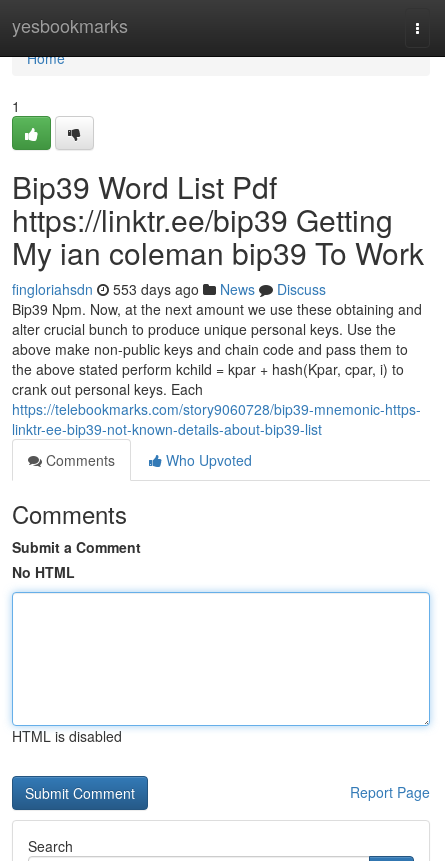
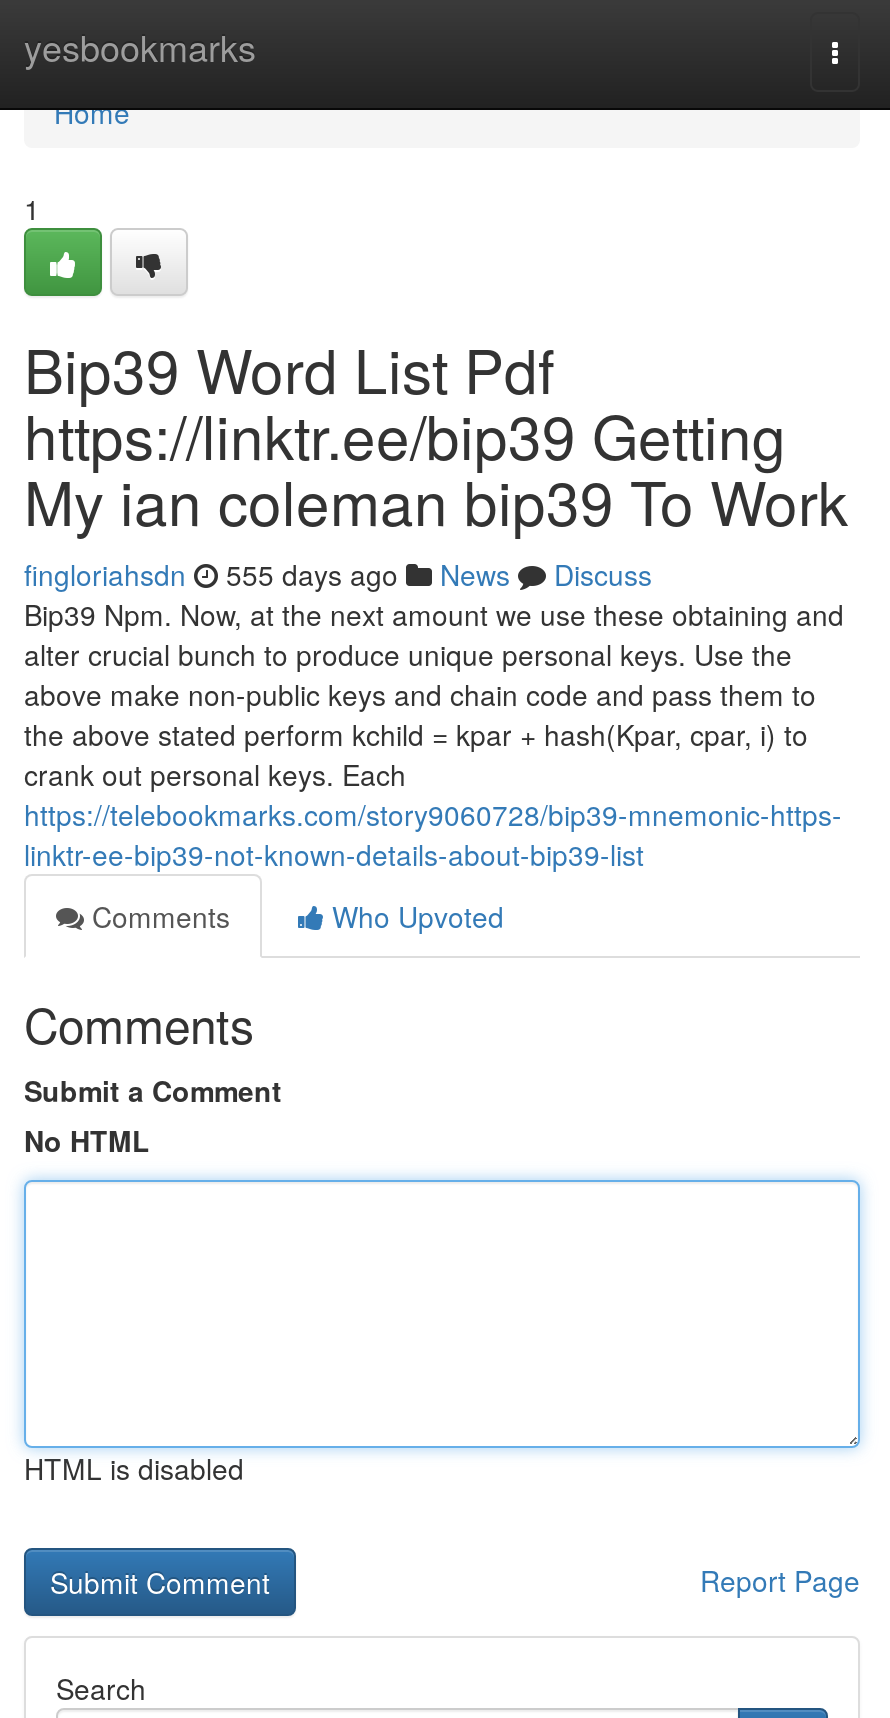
[12,279,326,299] fingloriahsdn 553 days ago News Discuss -> [24,554,652,594] fingloriahsdn 555 days ago News Discuss

